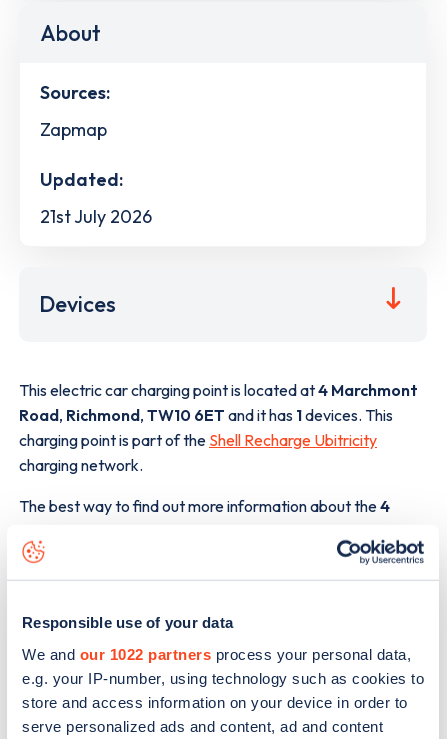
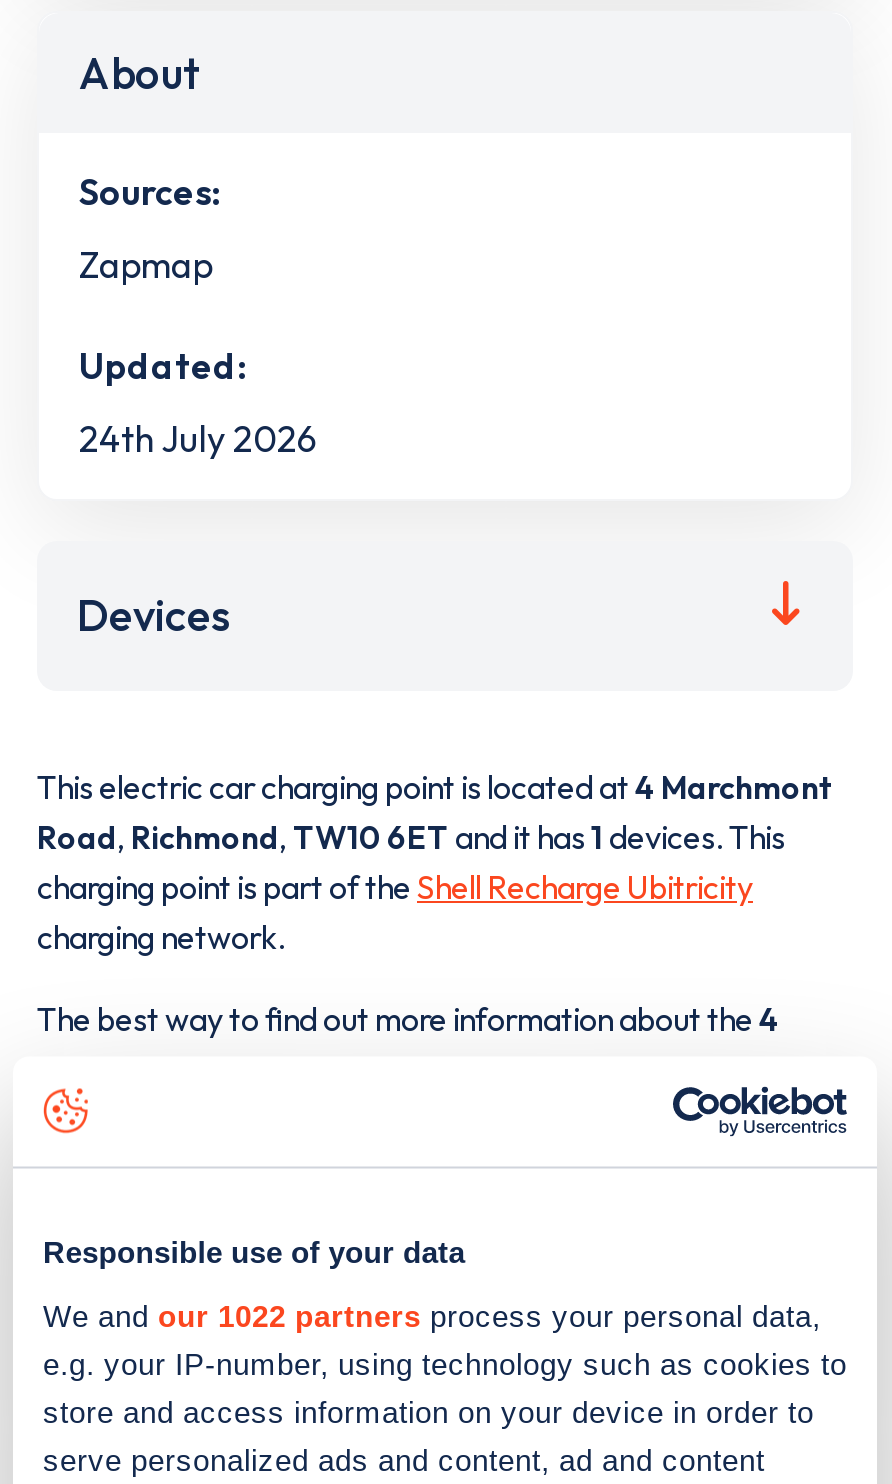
[40,204,152,227] 21st July 2026 -> [79,416,317,462] 24th July 2026

